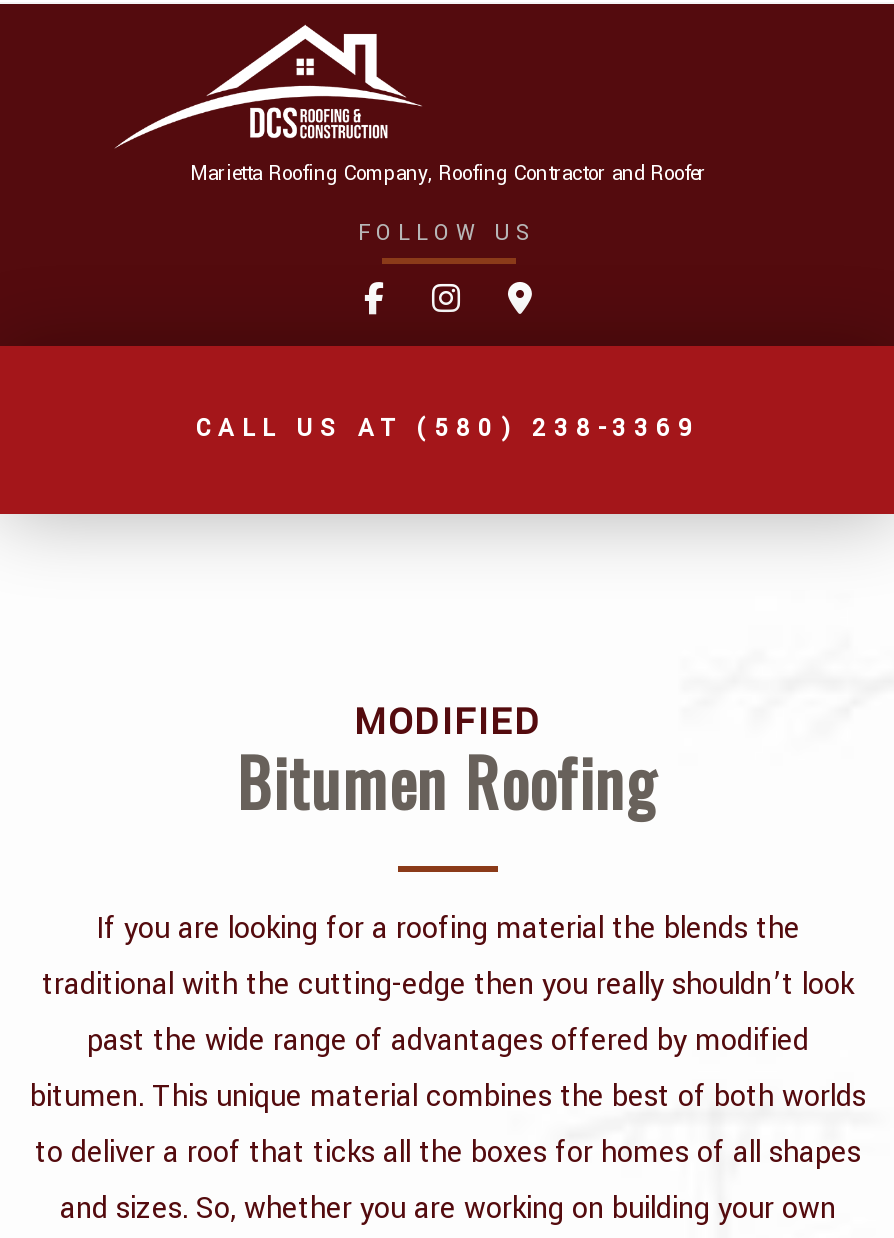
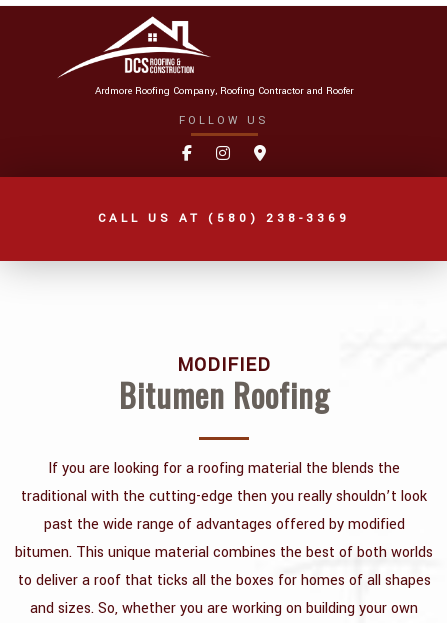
[190,160,706,188] Marietta Roofing Company, Roofing Contractor and Roofer -> [94,84,353,98] Ardmore Roofing Company, Roofing Contractor and Roofer

